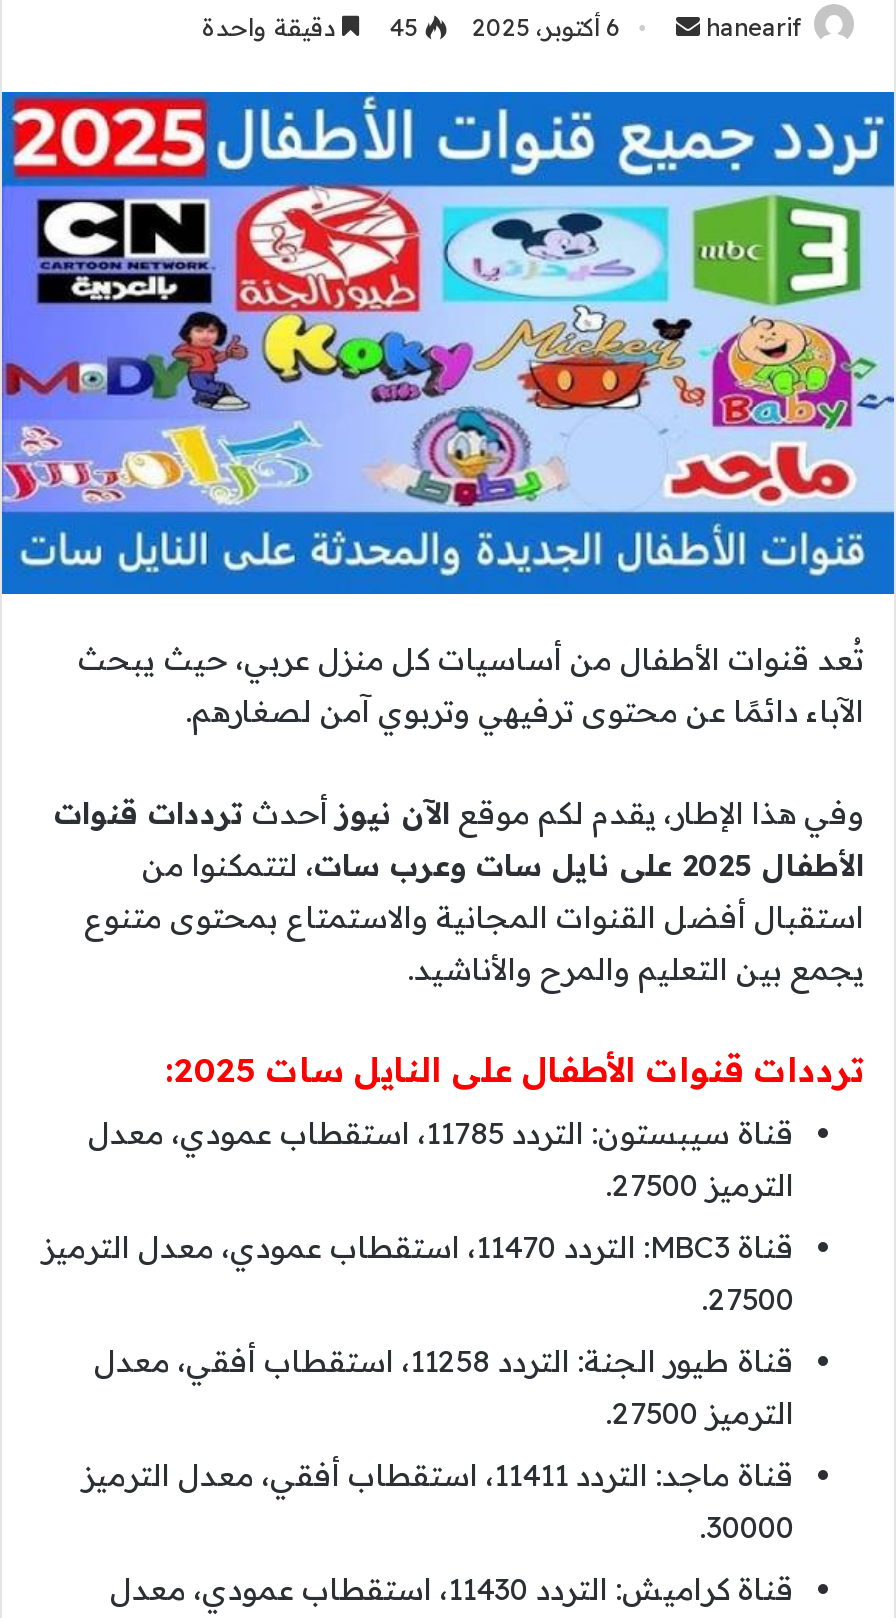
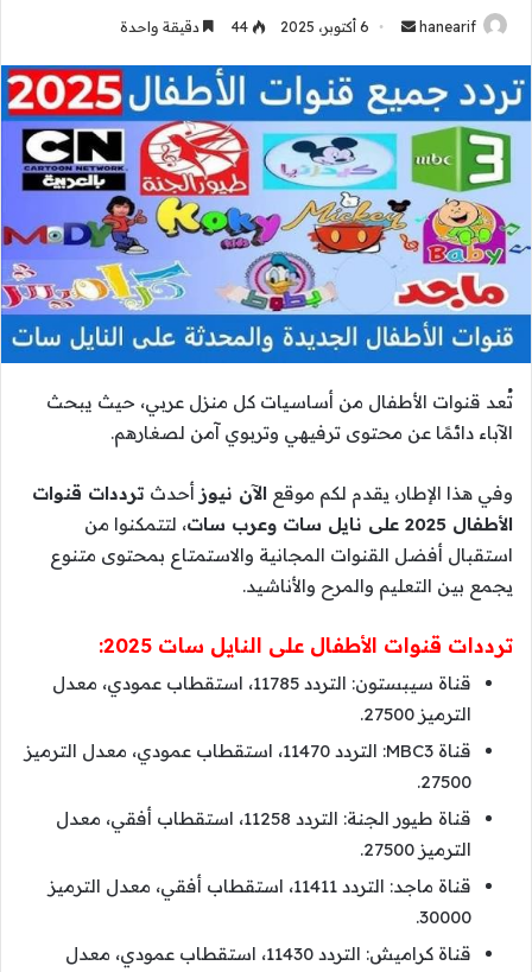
[202,12,418,42] 45 دقيقة واحدة -> [120,18,248,36] 44 دقيقة واحدة

